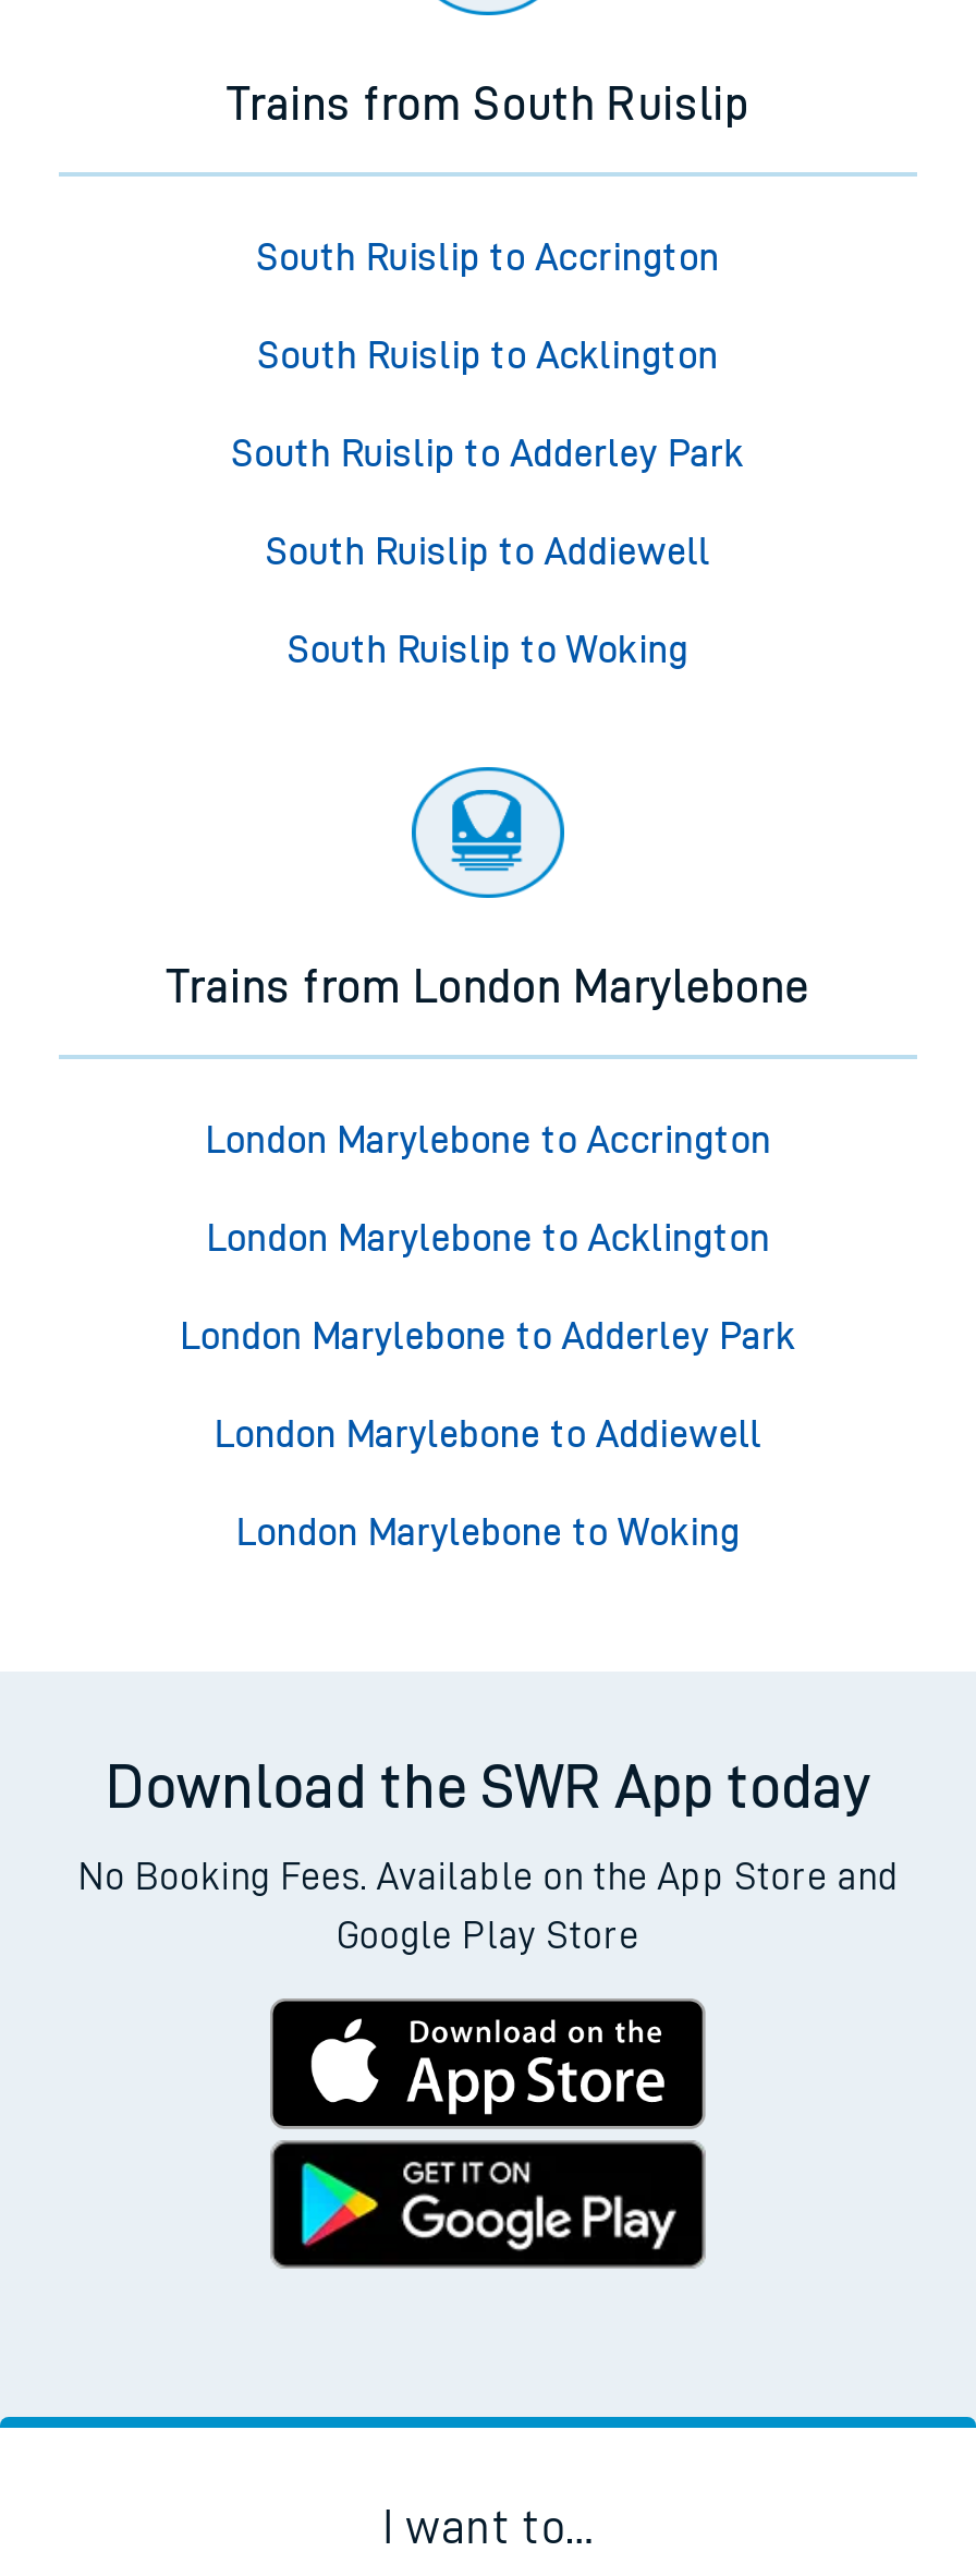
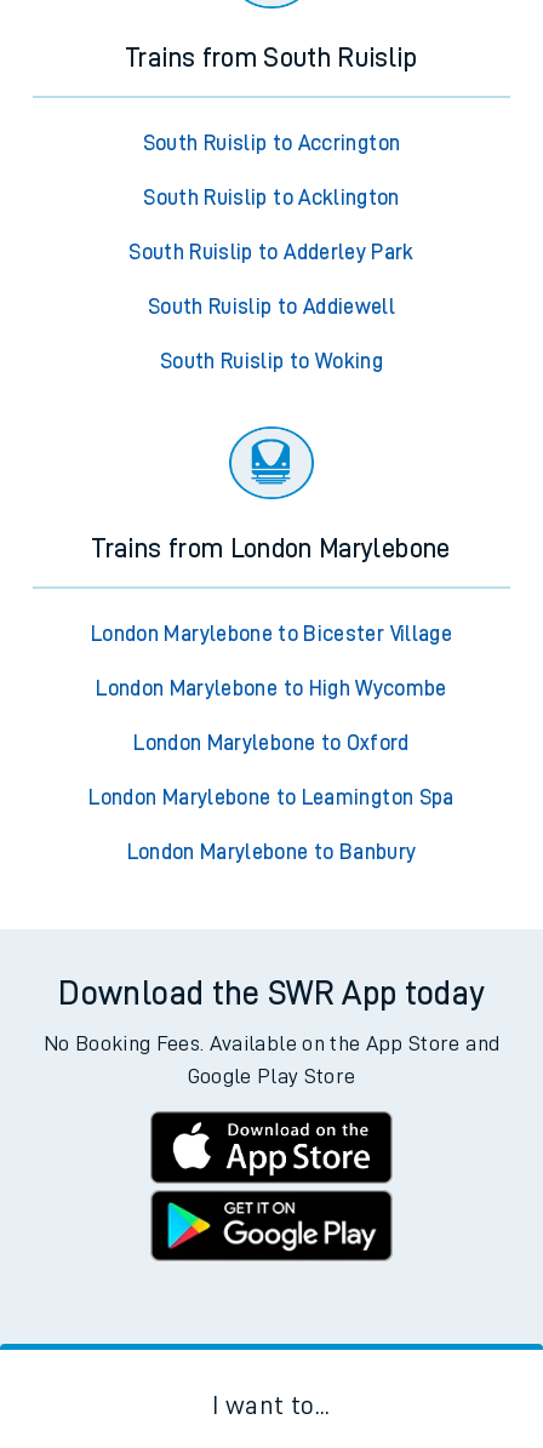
[205,1121,771,1161] London Marylebone to Accrington -> [91,623,452,645] London Marylebone to Bicester Village
[206,1219,770,1259] London Marylebone to Acklington -> [96,678,447,700] London Marylebone to High Wycombe
[180,1317,796,1357] London Marylebone to Adderley Park -> [134,732,409,754] London Marylebone to Oxford
[214,1415,762,1455] London Marylebone to Addiewell -> [89,787,454,809] London Marylebone to Leamington Spa
[236,1514,740,1553] London Marylebone to Woking -> [127,842,416,863] London Marylebone to Banbury

